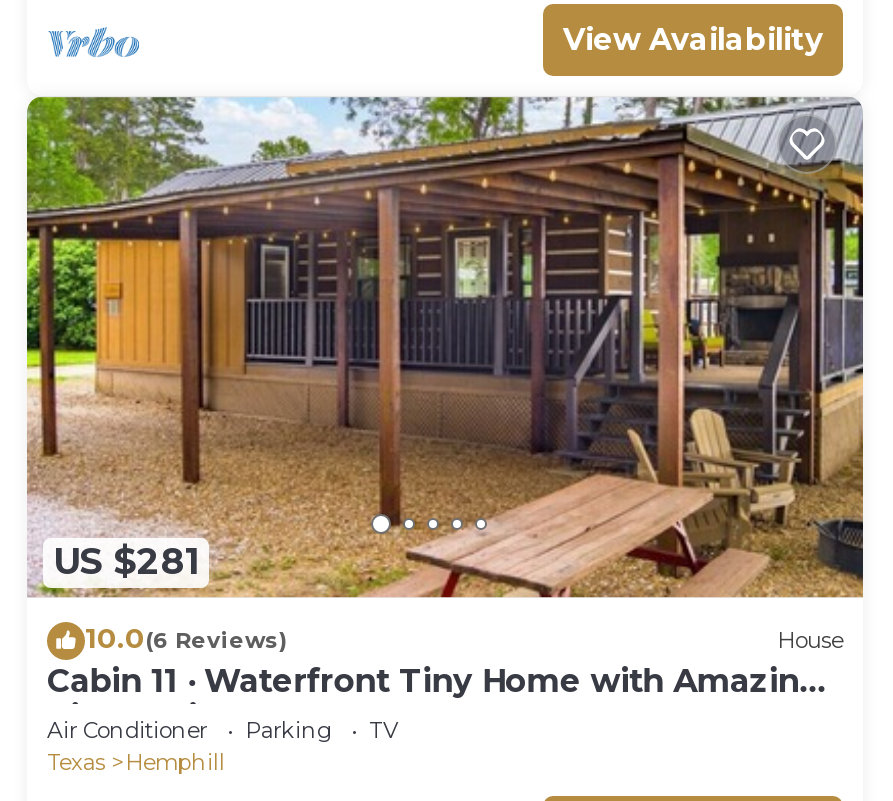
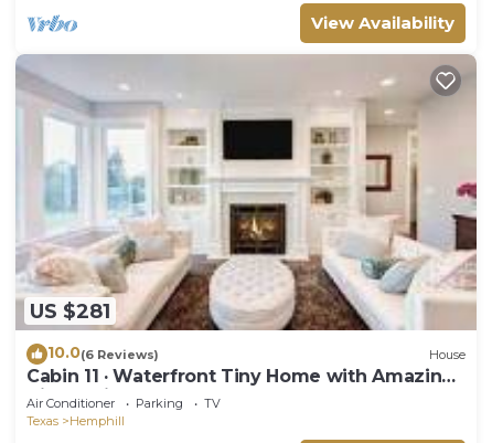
[25,95,865,599] [image] -> [15,54,478,331] [image]

